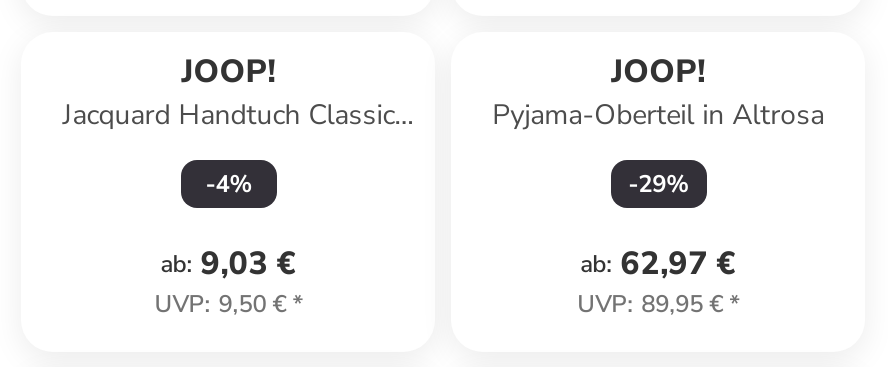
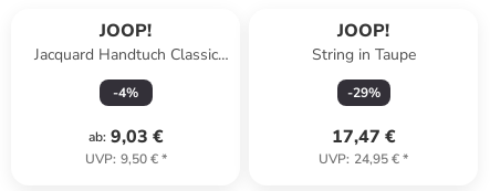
[492,96,824,134] Pyjama-Oberteil in Altrosa -> [311,44,415,65] String in Taupe
[577,242,739,320] ab: 62,97 € | UVP: 89,95 €* -> [319,125,408,168] 17,47 € | UVP: 24,95 €*

